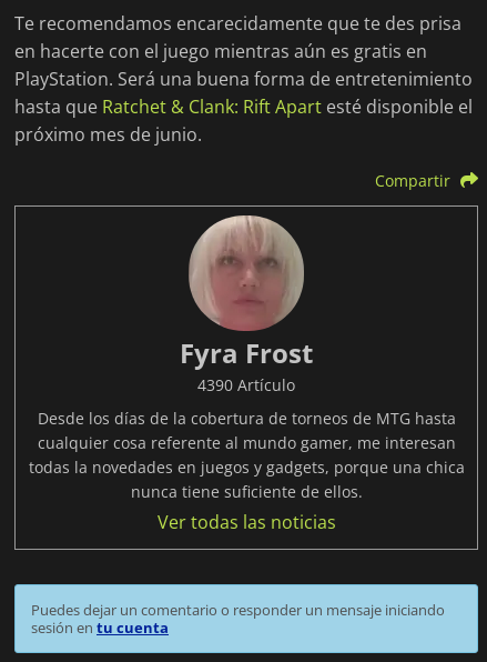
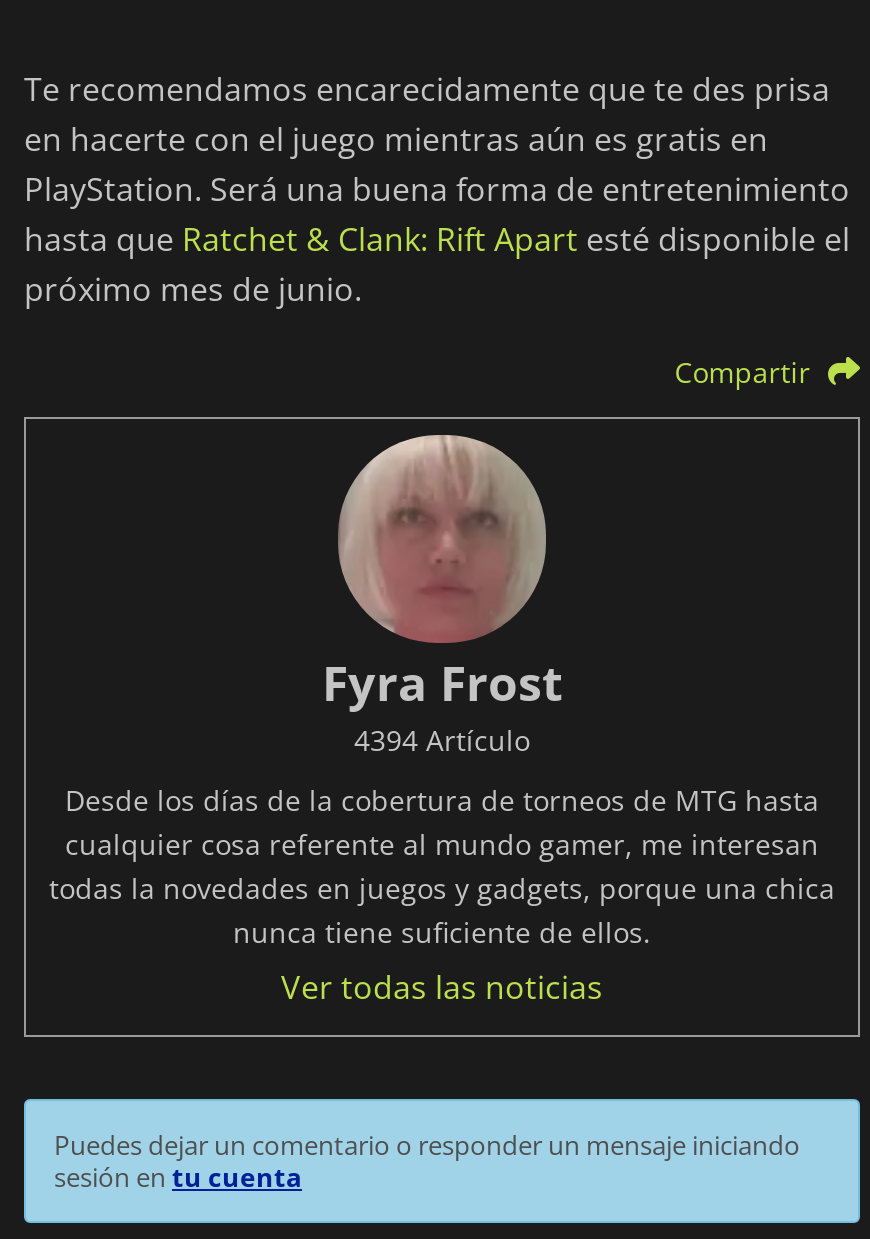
[197,375,295,396] 4390 Artículo -> [354,722,530,760] 4394 Artículo

